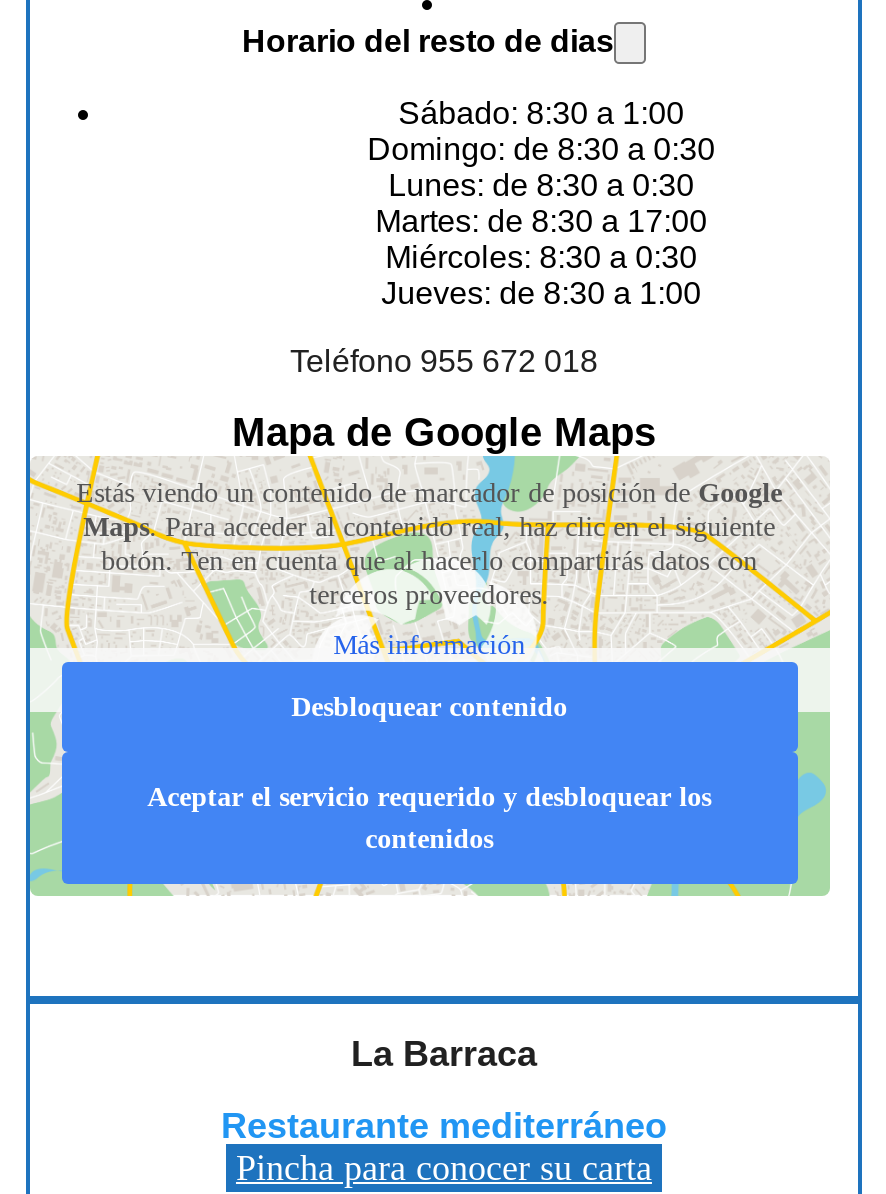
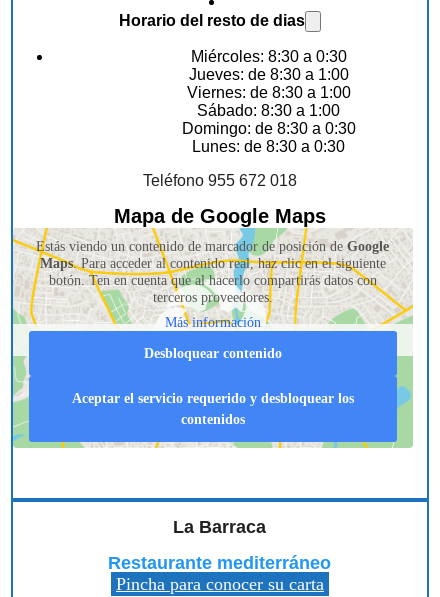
none -> [187,84,351,101] Viernes: de 8:30 a 1:00
moved [367,95,715,201] -> [182,102,356,155]: Sábado: 8:30 a 1:00 | Domingo: de 8:30 a 0:30 | Lunes: de 8:30 a 0:30
[375,203,707,237] Martes: de 8:30 a 17:00 -> none
moved [381,239,701,309] -> [189,48,349,83]: Miércoles: 8:30 a 0:30 | Jueves: de 8:30 a 1:00

